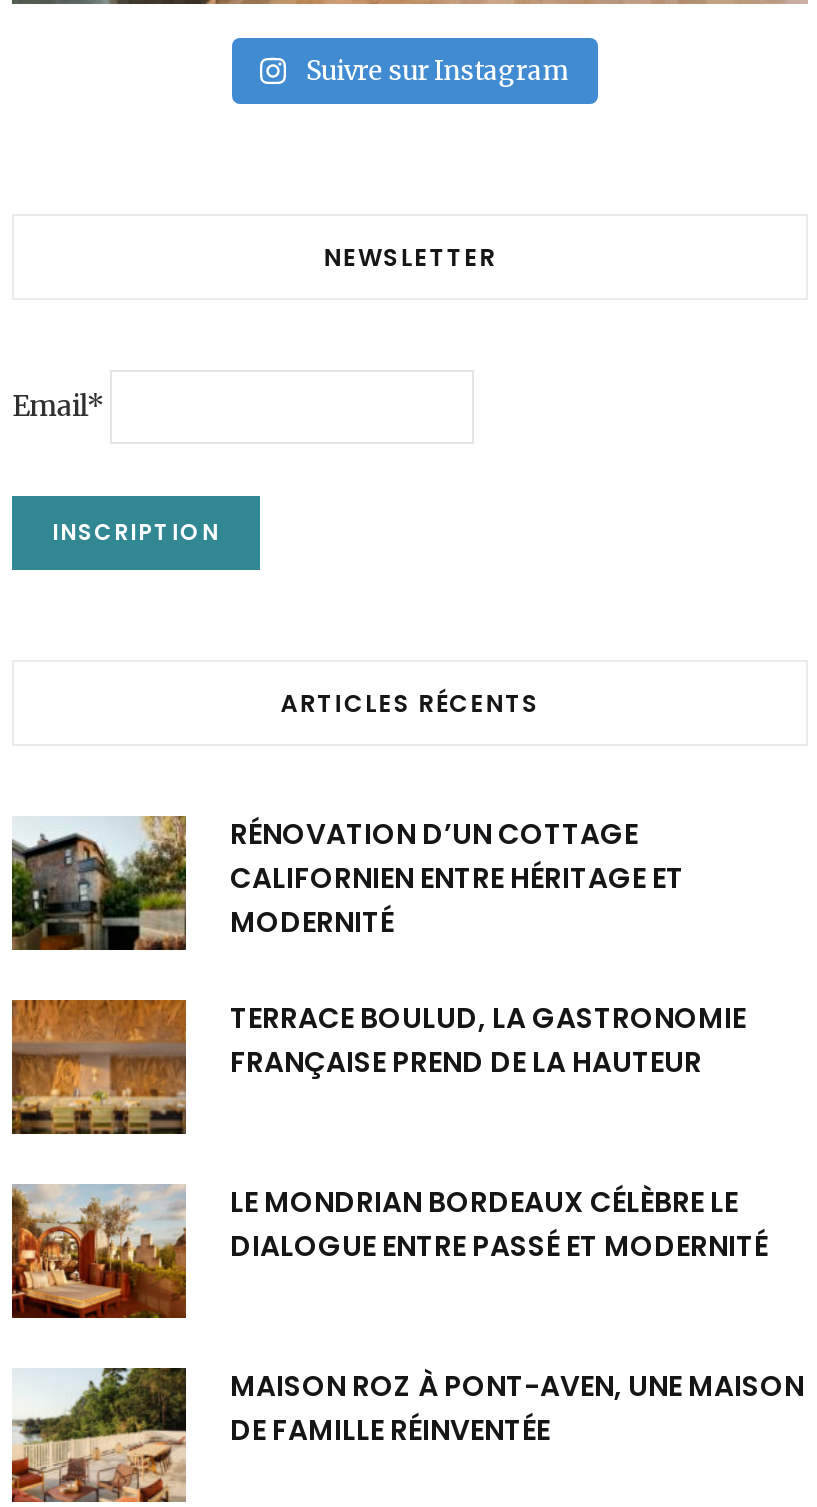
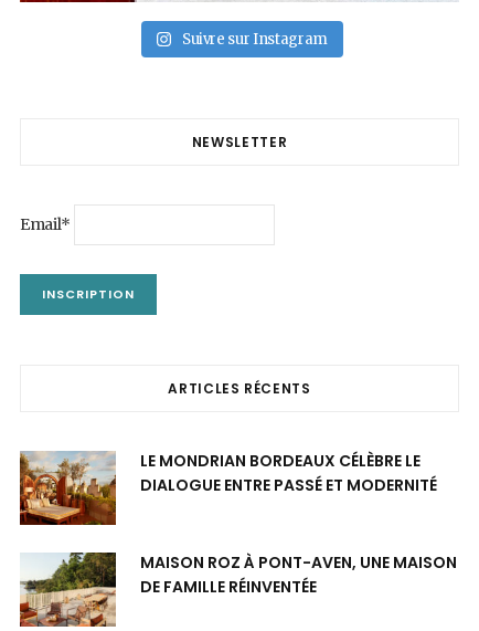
[10,814,746,1082] [image] | RÉNOVATION D’UN COTTAGE | CALIFORNIEN ENTRE HÉRITAGE ET | MODERNITÉ | TERRACE BOULUD, LA GASTRONOMIE | FRANÇAISE PREND DE LA HAUTEUR -> none
[10,998,188,1136] [image] -> none

